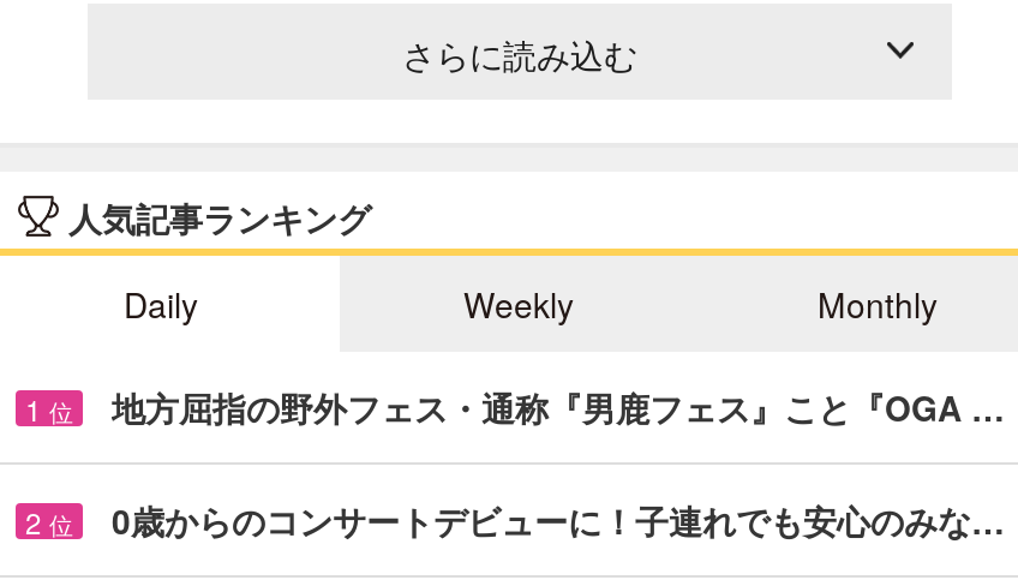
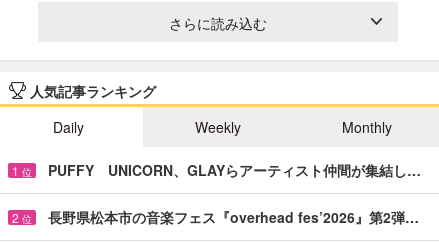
[112,383,1005,431] 地方屈指の野外フェス・通称『男鹿フェス』こと『OGA … -> [48,160,421,180] PUFFY UNICORN、GLAYらアーティスト仲間が集結し…
[112,495,1005,543] 0歳からのコンサートデビューに！子連れでも安心のみな… -> [48,207,419,227] 長野県松本市の音楽フェス『overhead fes’2026』第2弾…

